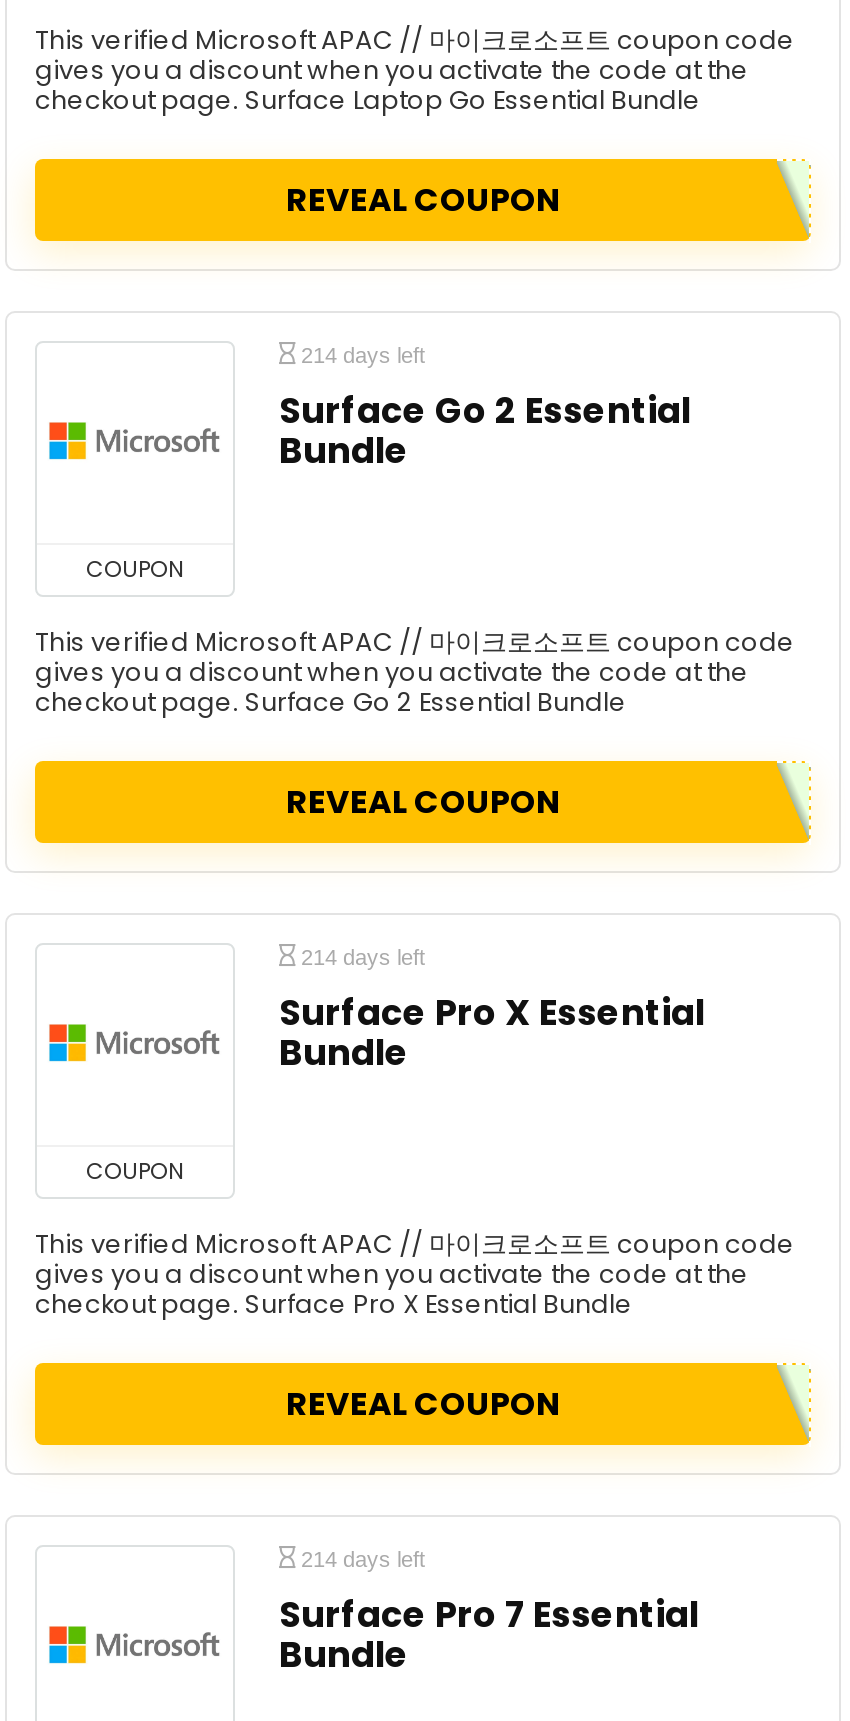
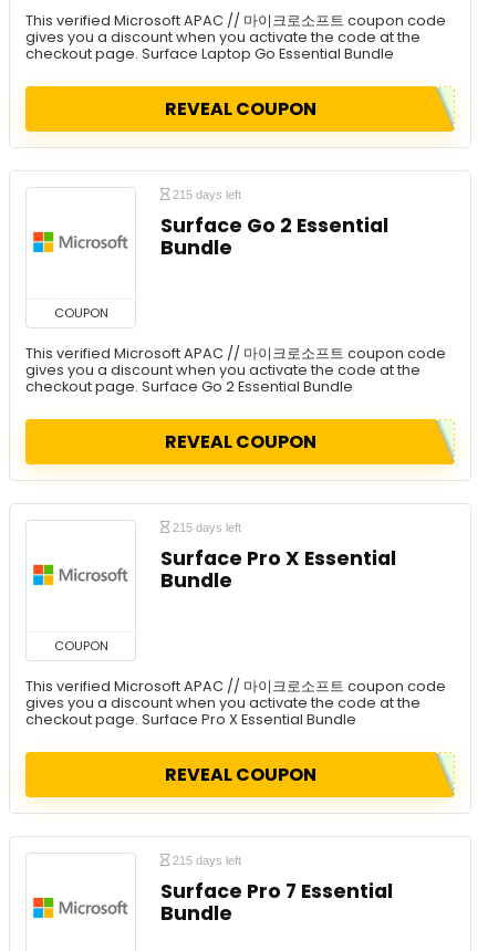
[295,343,425,367] 214 days left -> [169,188,241,201] 215 days left
[295,945,425,969] 214 days left -> [169,521,241,534] 215 days left
[295,1547,425,1571] 214 days left -> [169,854,241,867] 215 days left

